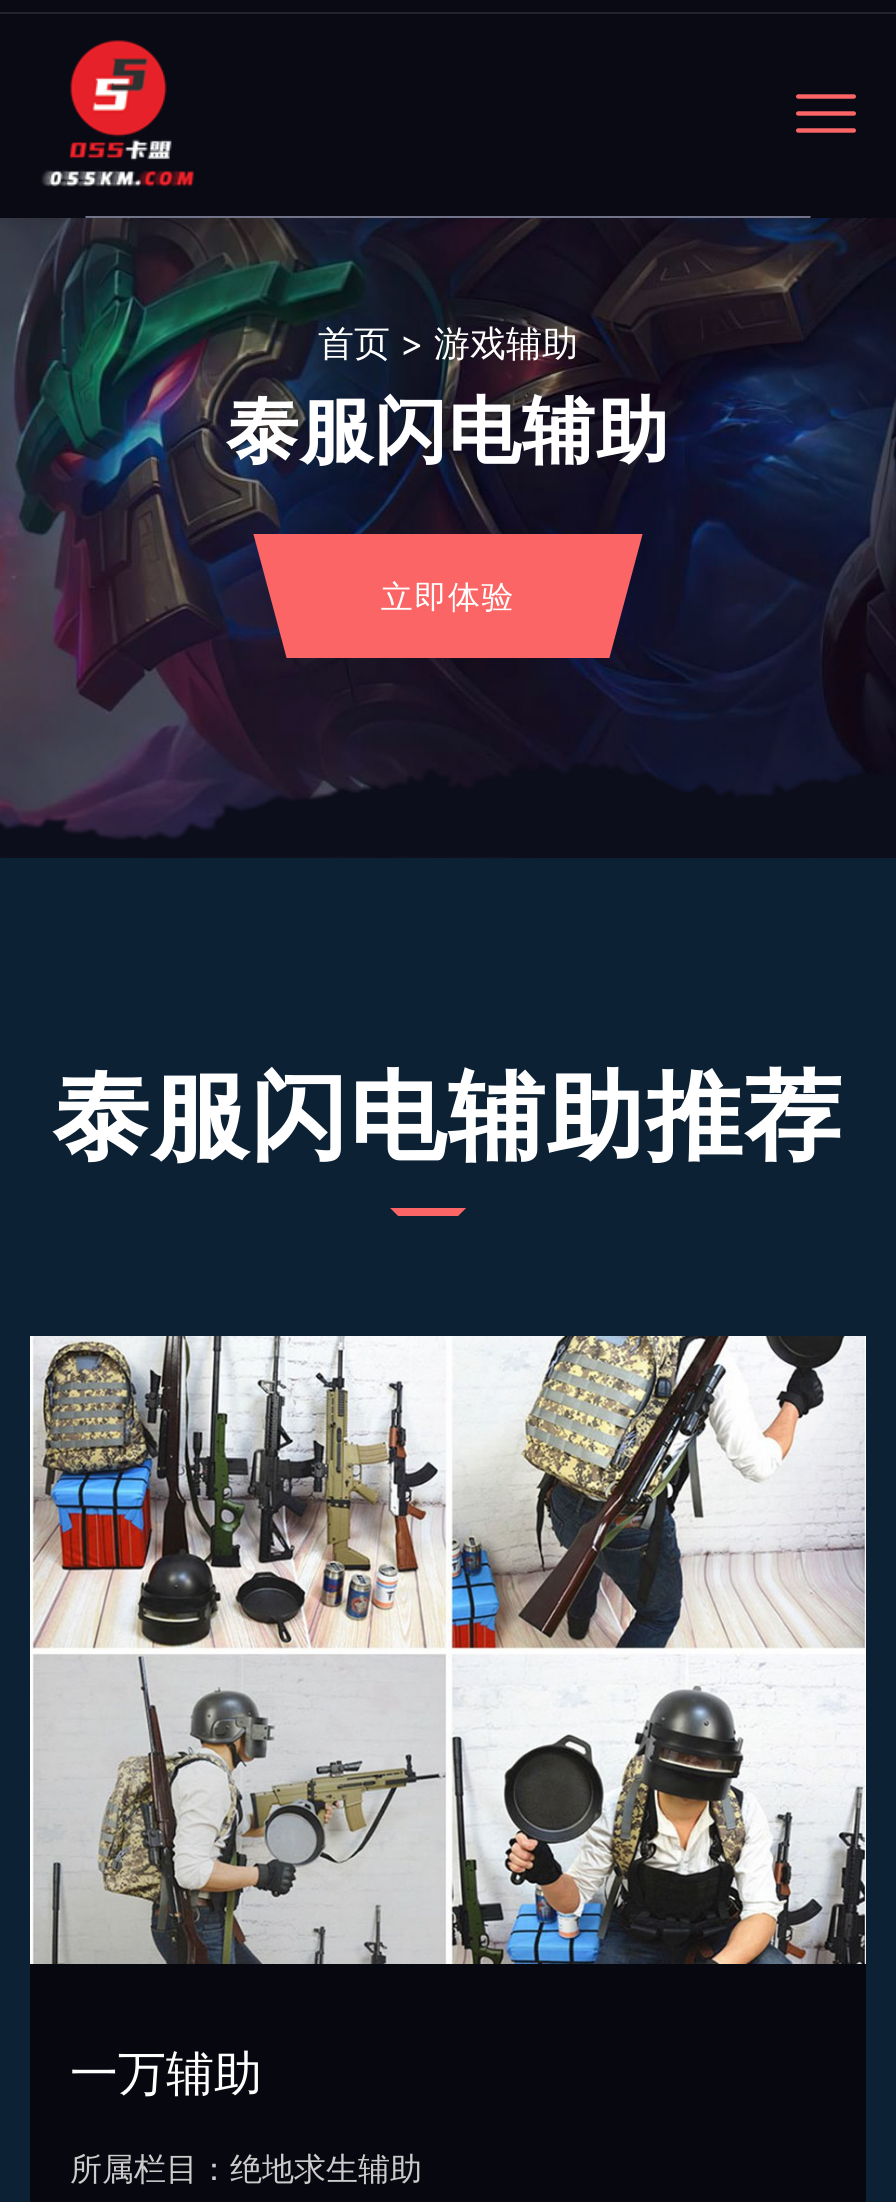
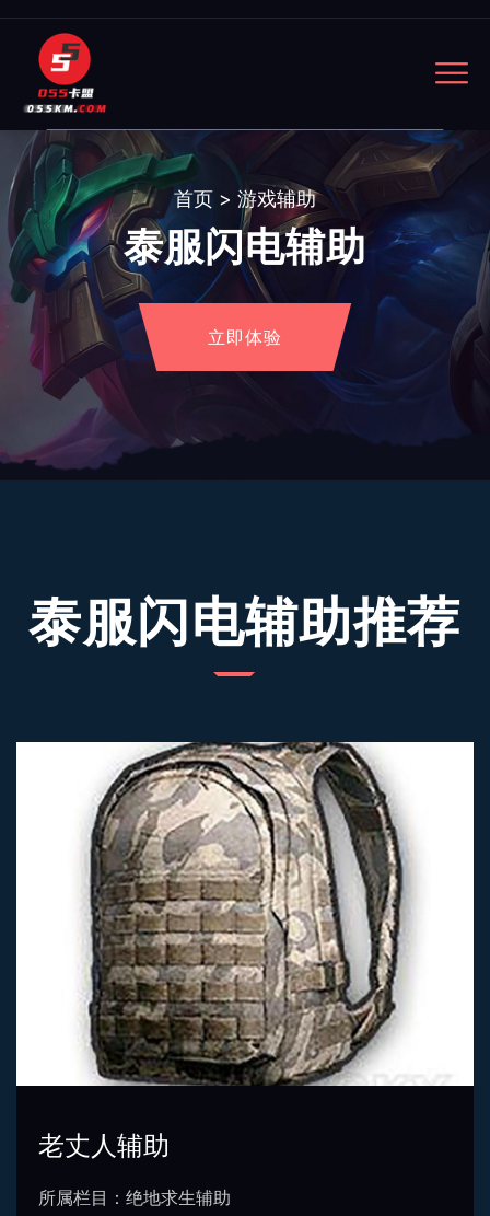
[32,1334,866,2101] [image] | 一万辅助 -> [17,741,474,1161] [image] | 老丈人辅助

